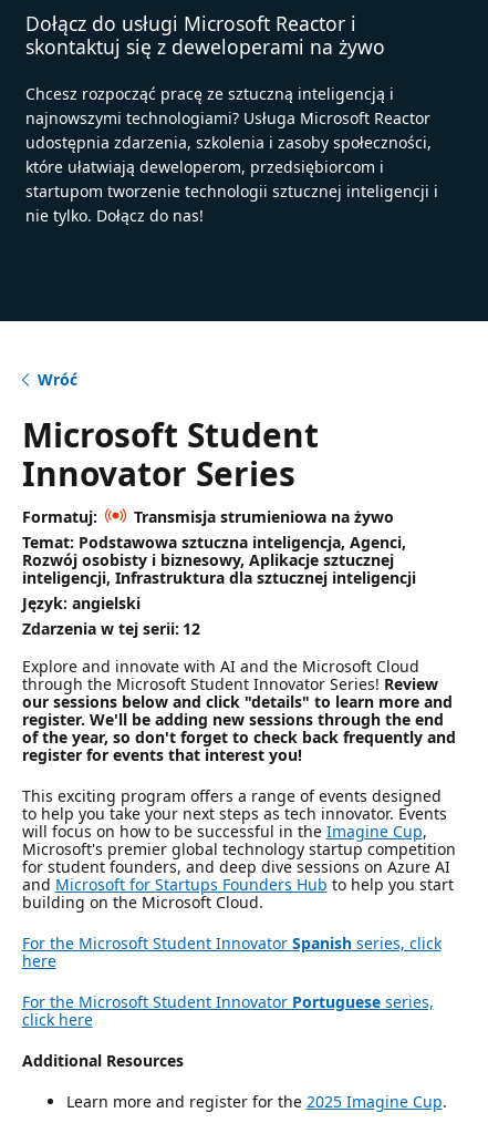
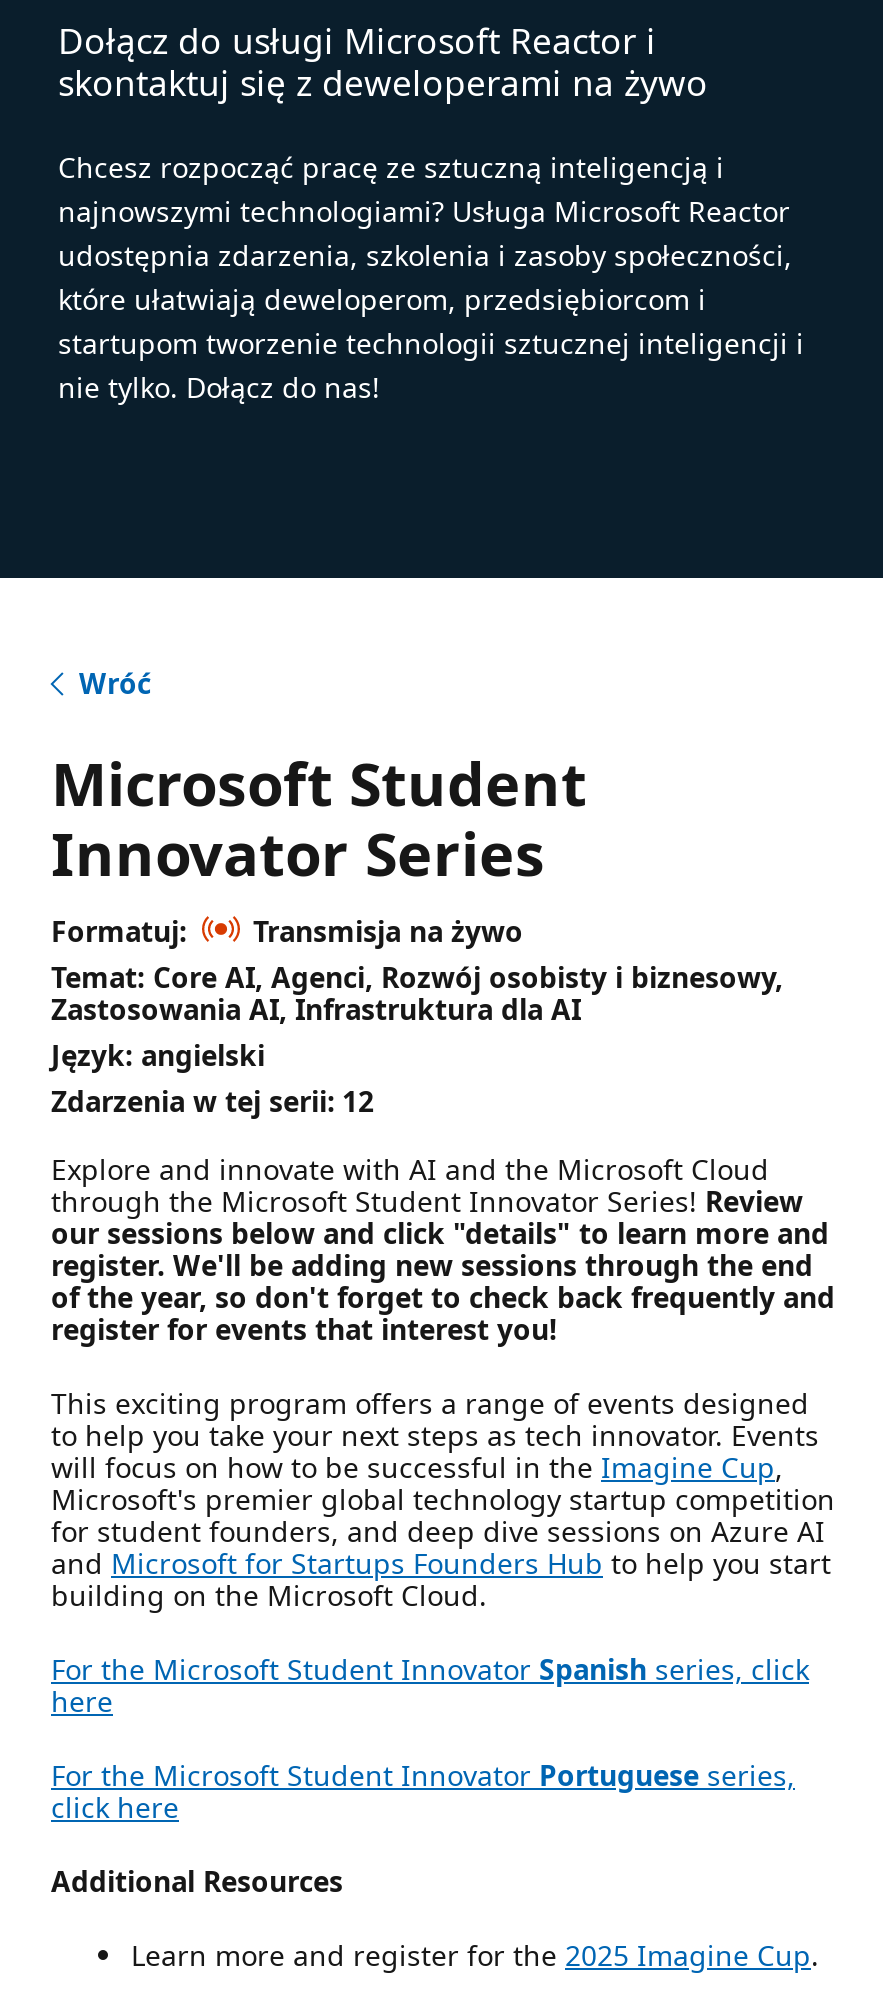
[22,506,416,588] Transmisja strumieniowa na żywo | Temat: Podstawowa sztuczna inteligencja, Agenci, | Rozwój osobisty i biznesowy, Aplikacje sztucznej | inteligencji, Infrastruktura dla sztucznej inteligencji -> [51,912,783,1028] Transmisja na żywo | Temat: Core AI, Agenci, Rozwój osobisty i biznesowy, | Zastosowania AI, Infrastruktura dla AI

